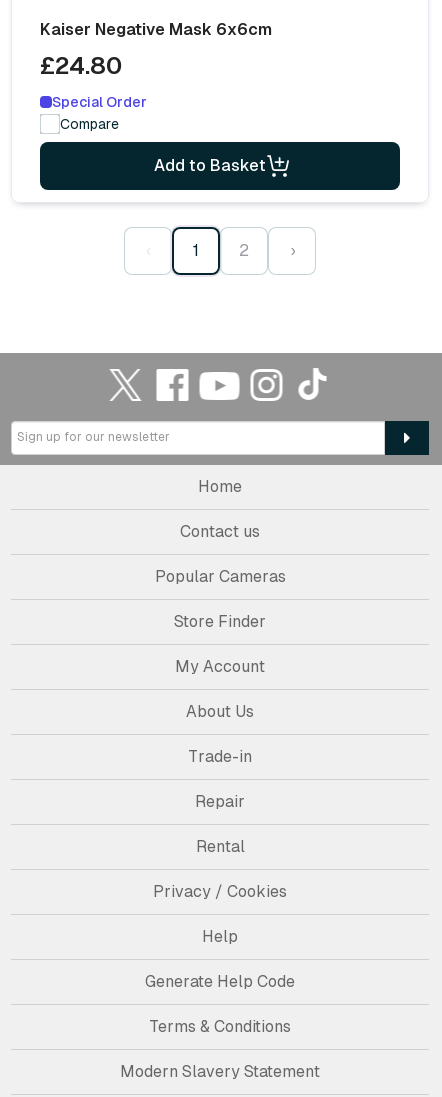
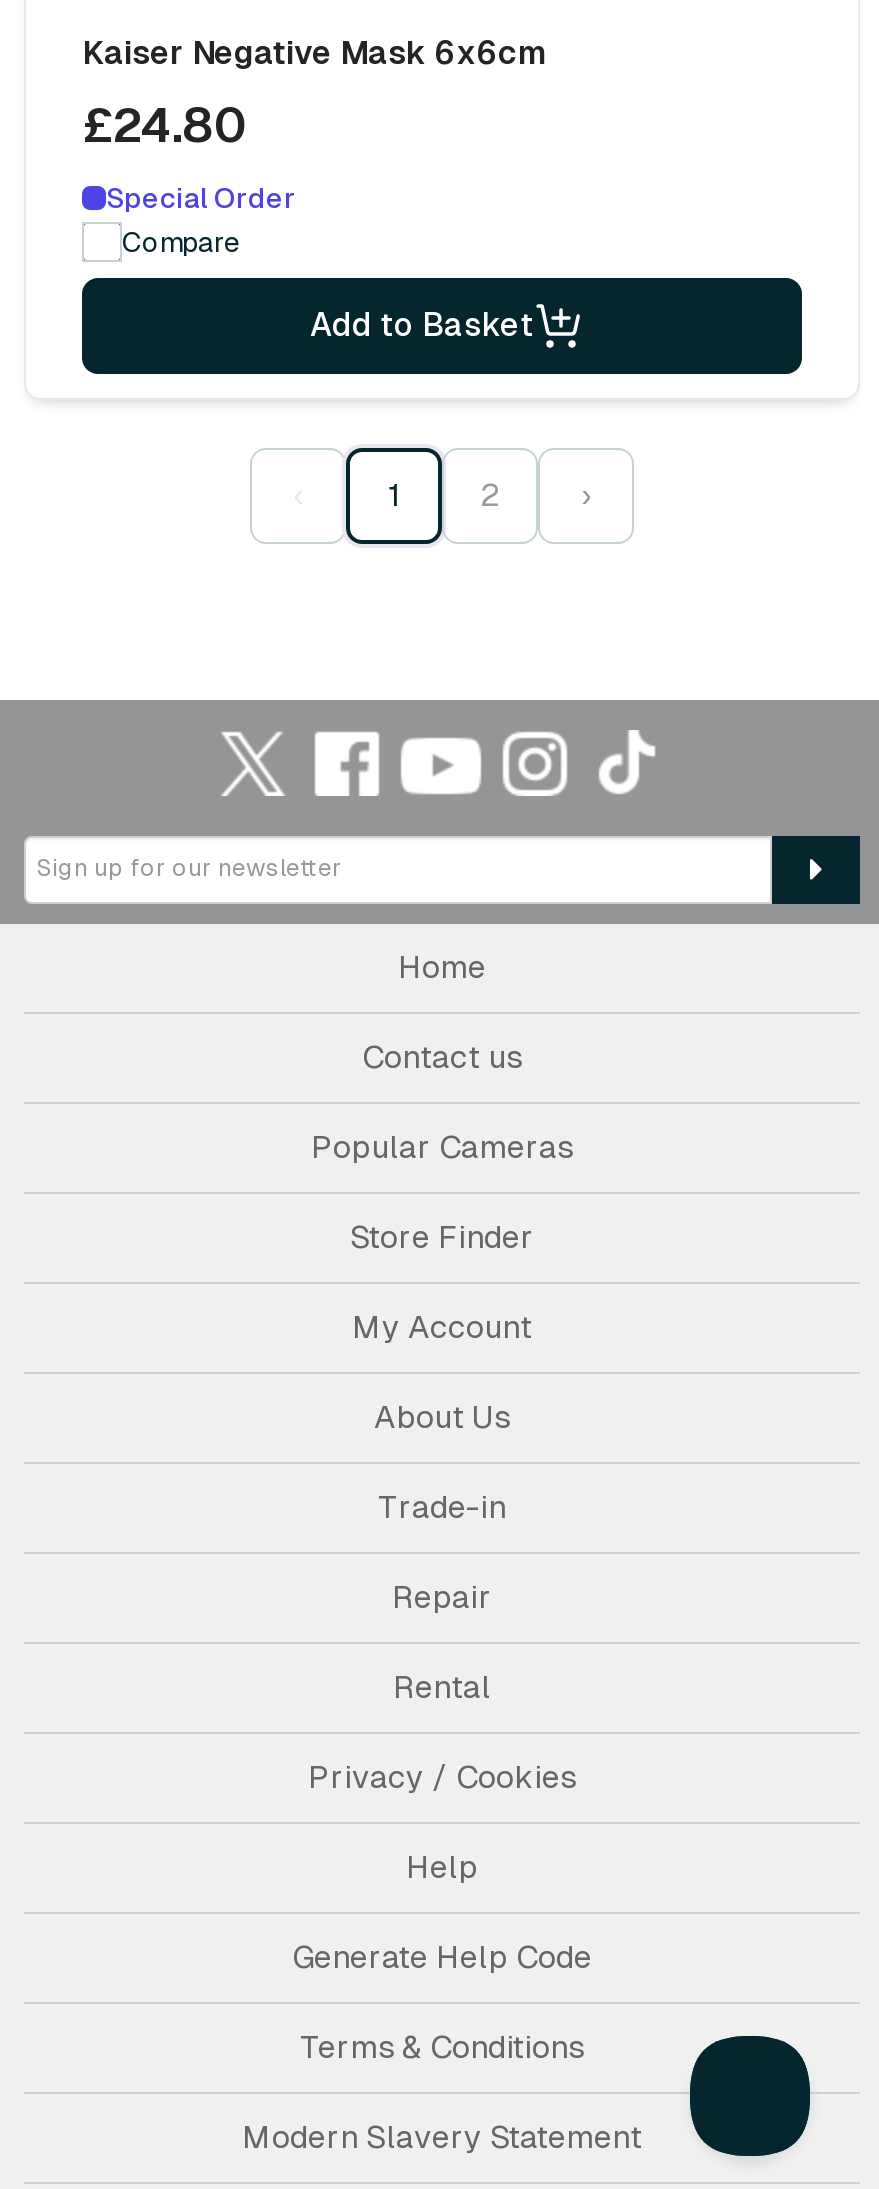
none -> [688,2034,812,2158] [image]

